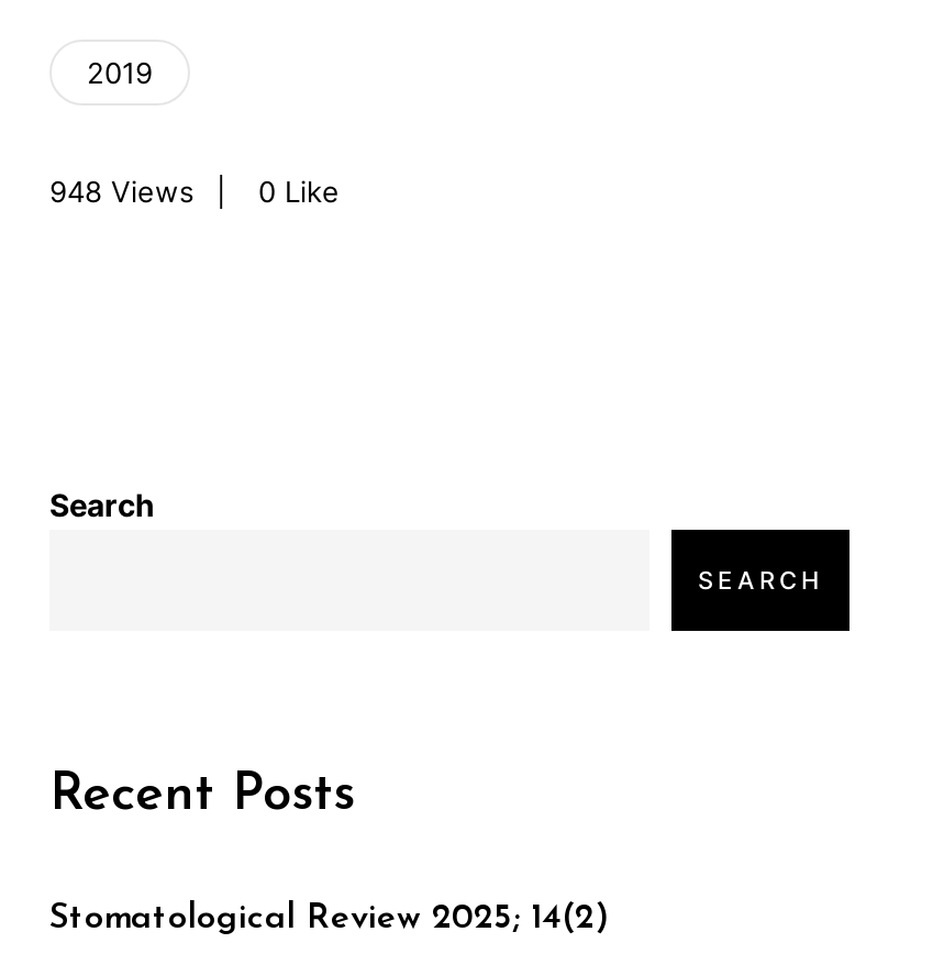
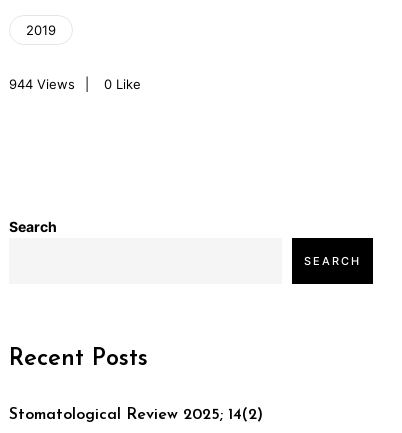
[49,173,340,208] 948 Views 0 Like -> [9,76,141,92] 944 Views 0 Like

